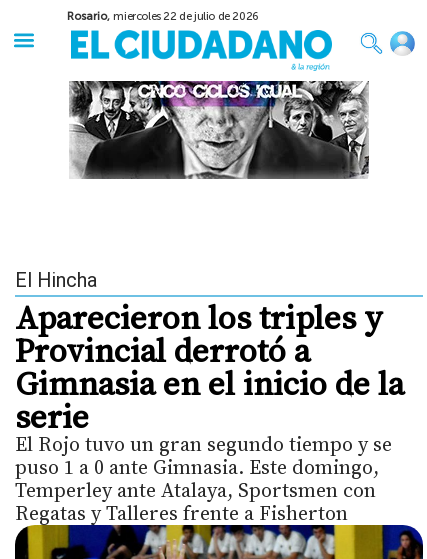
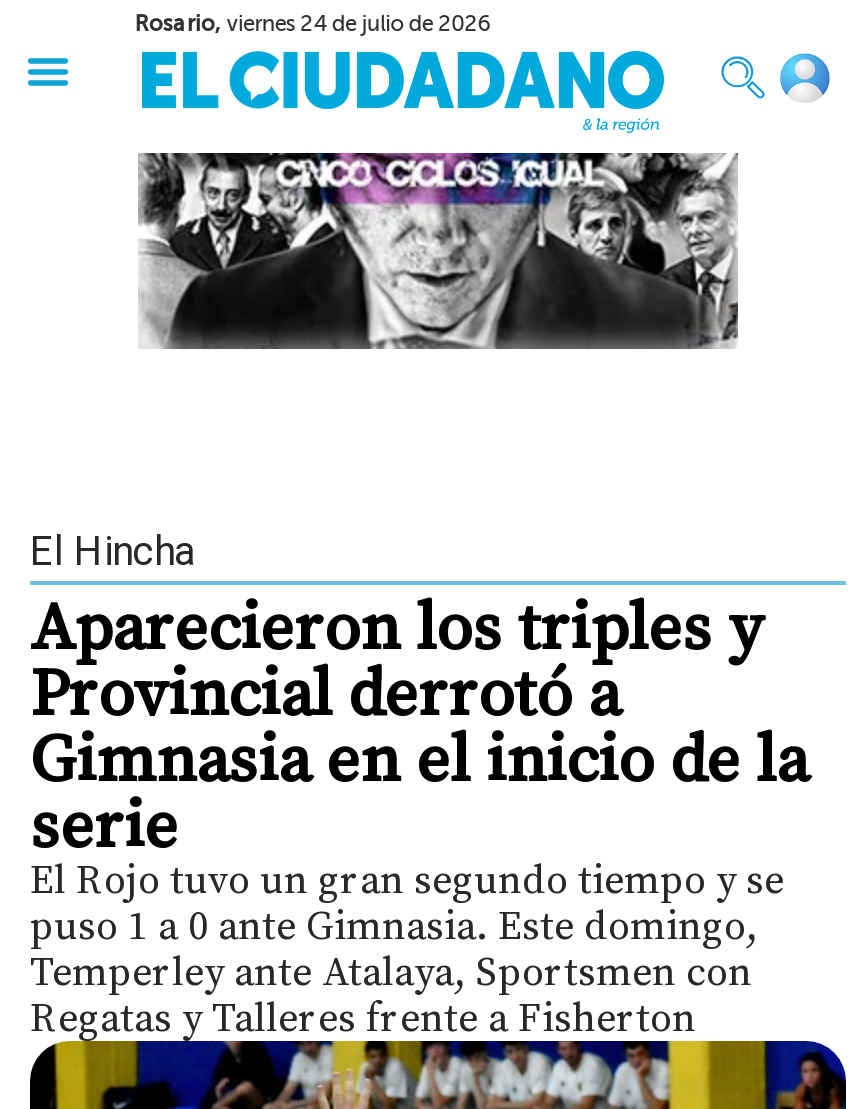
[67,10,259,23] Rosario, miercoles 22 de julio de 2026 -> [135,11,491,37] Rosario, viernes 24 de julio de 2026

